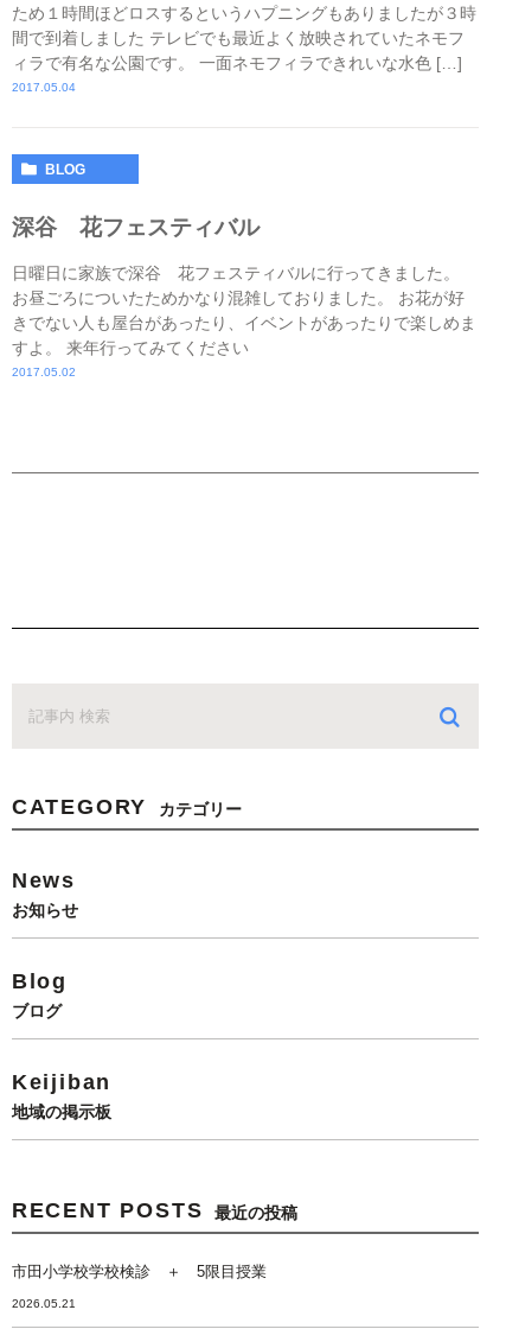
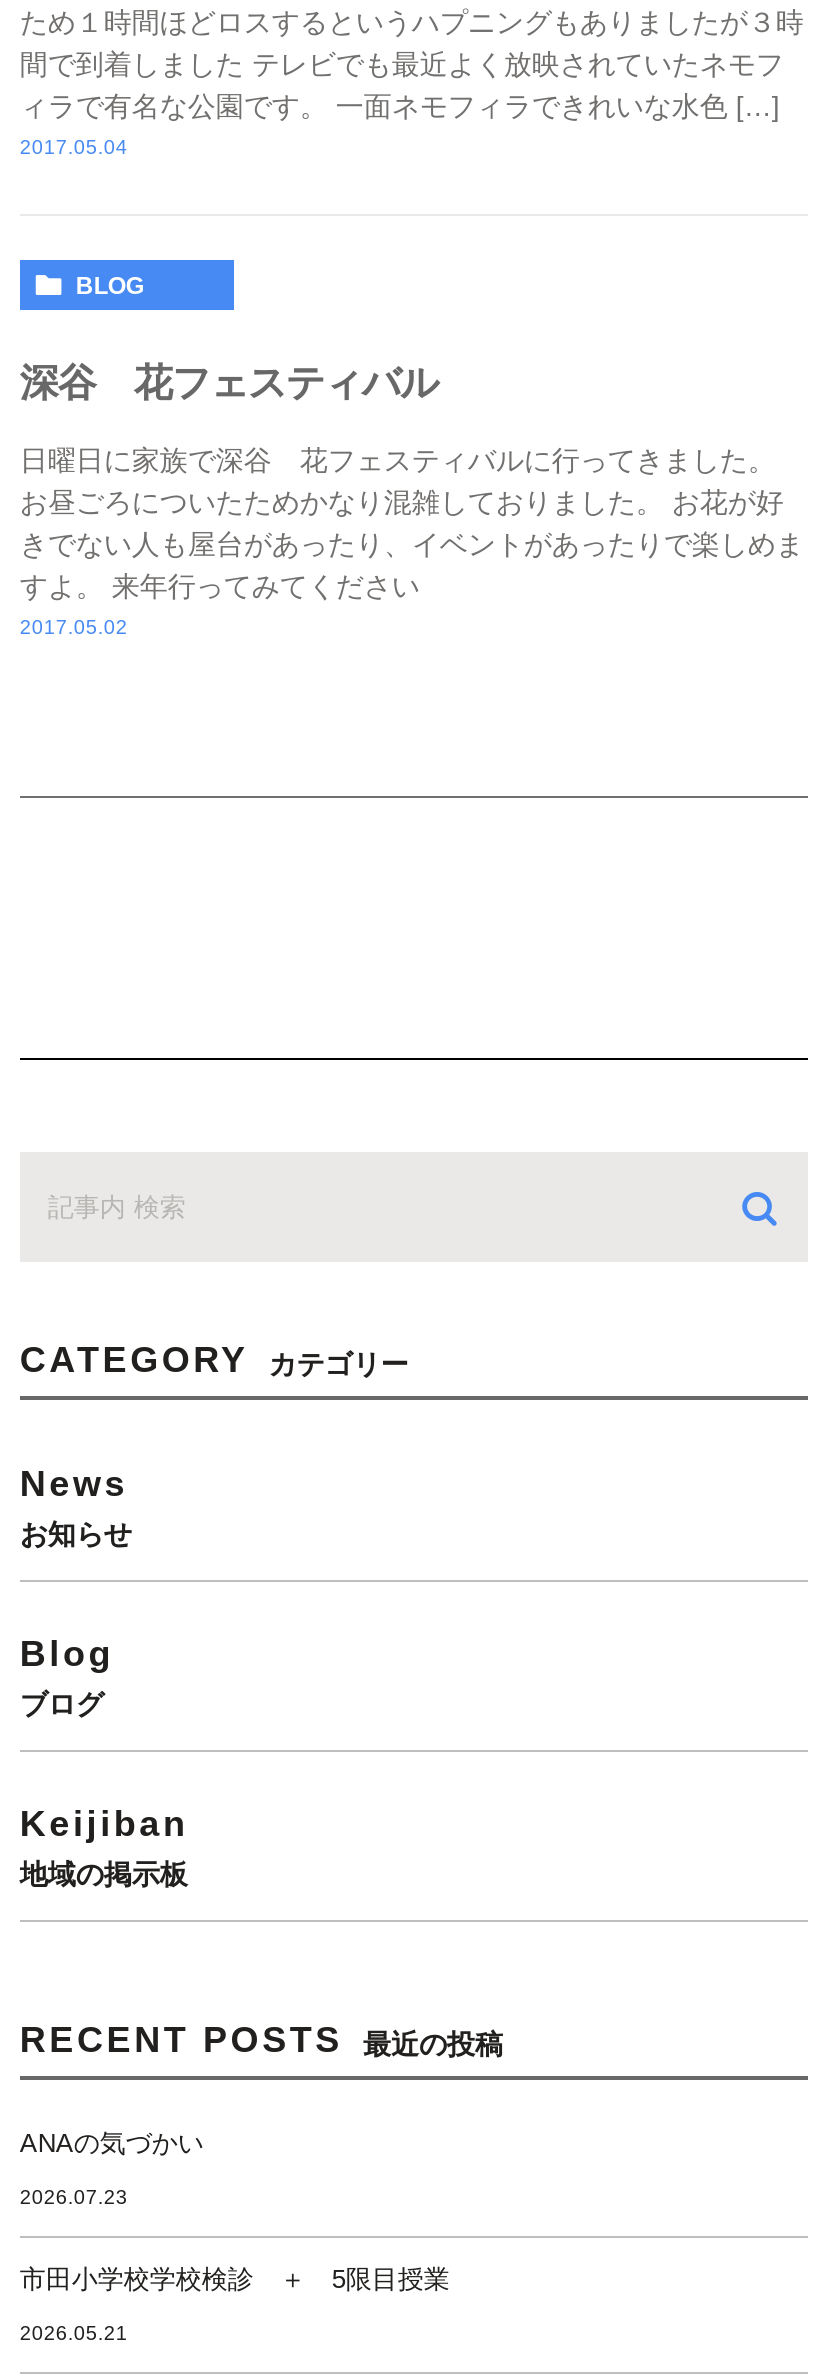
none -> [20,2129,204,2209] ANAの気づかい | 2026.07.23

